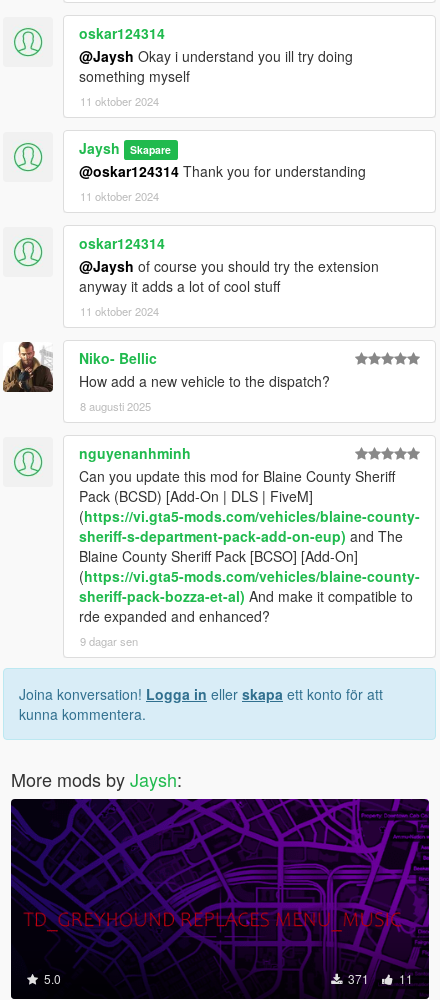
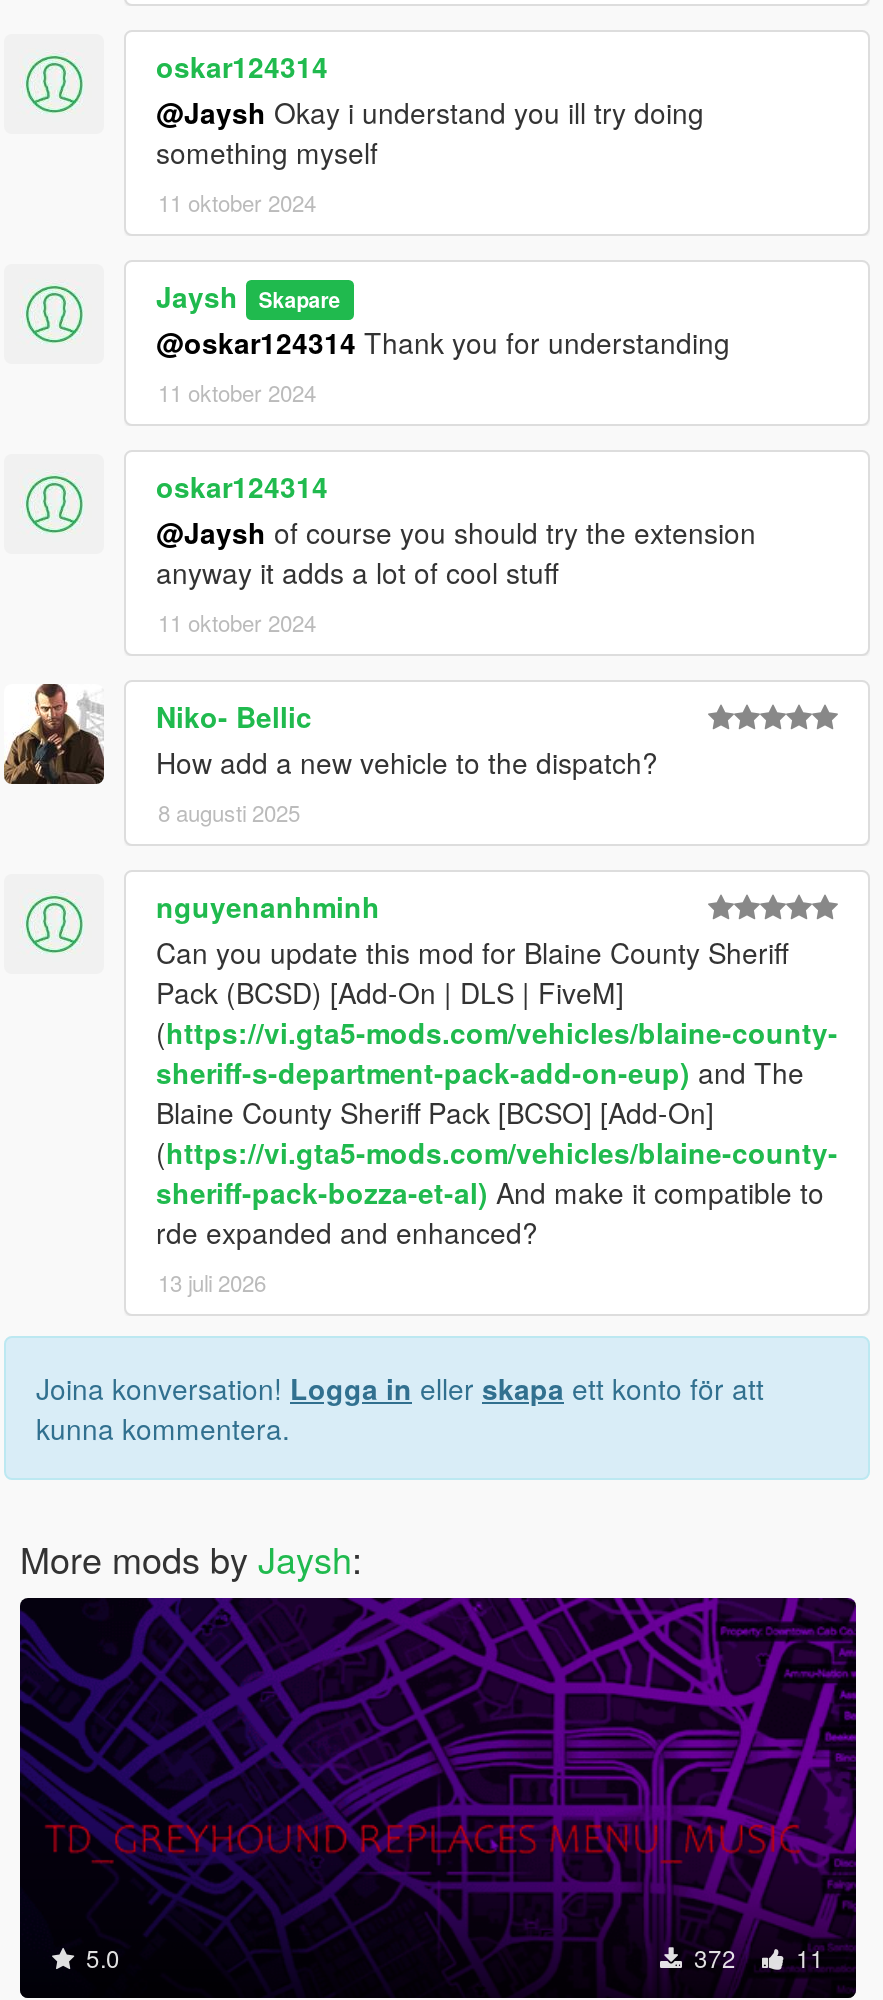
[80,633,138,649] 9 dagar sen -> [158,1265,266,1297] 13 juli 2026
[345,970,413,987] 371 11 -> [688,1939,824,1973] 372 11

